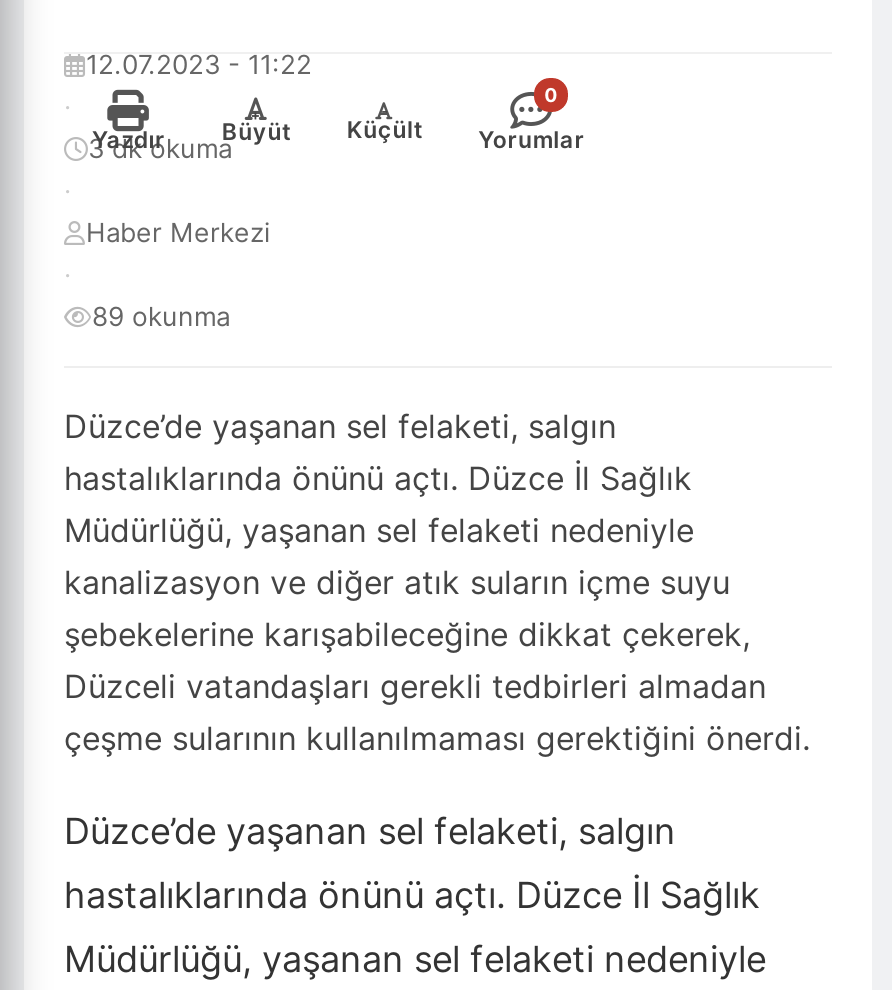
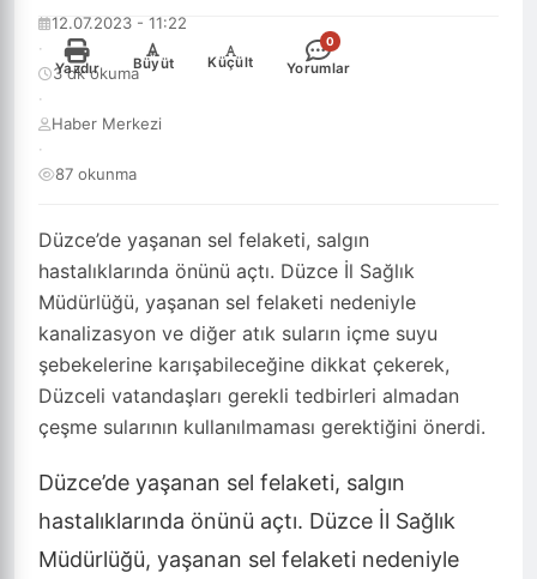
[92,300,230,332] 89 okunma -> [55,164,137,183] 87 okunma

